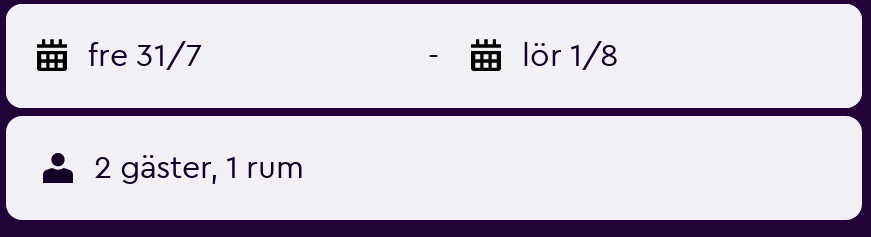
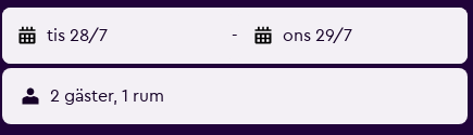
[88,40,202,72] fre 31/7 -> [47,27,108,44] tis 28/7
[522,40,618,72] lör 1/8 -> [283,27,352,44] ons 29/7

